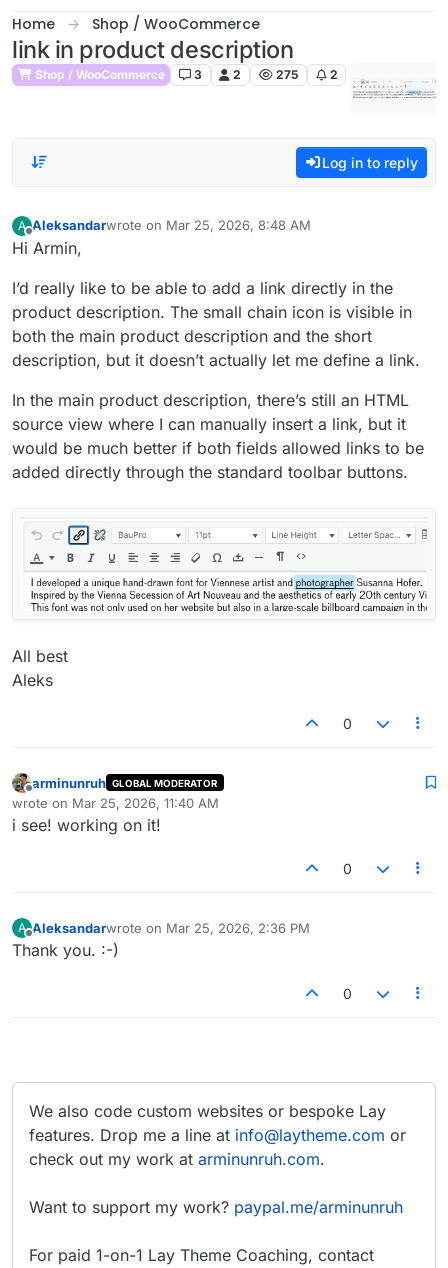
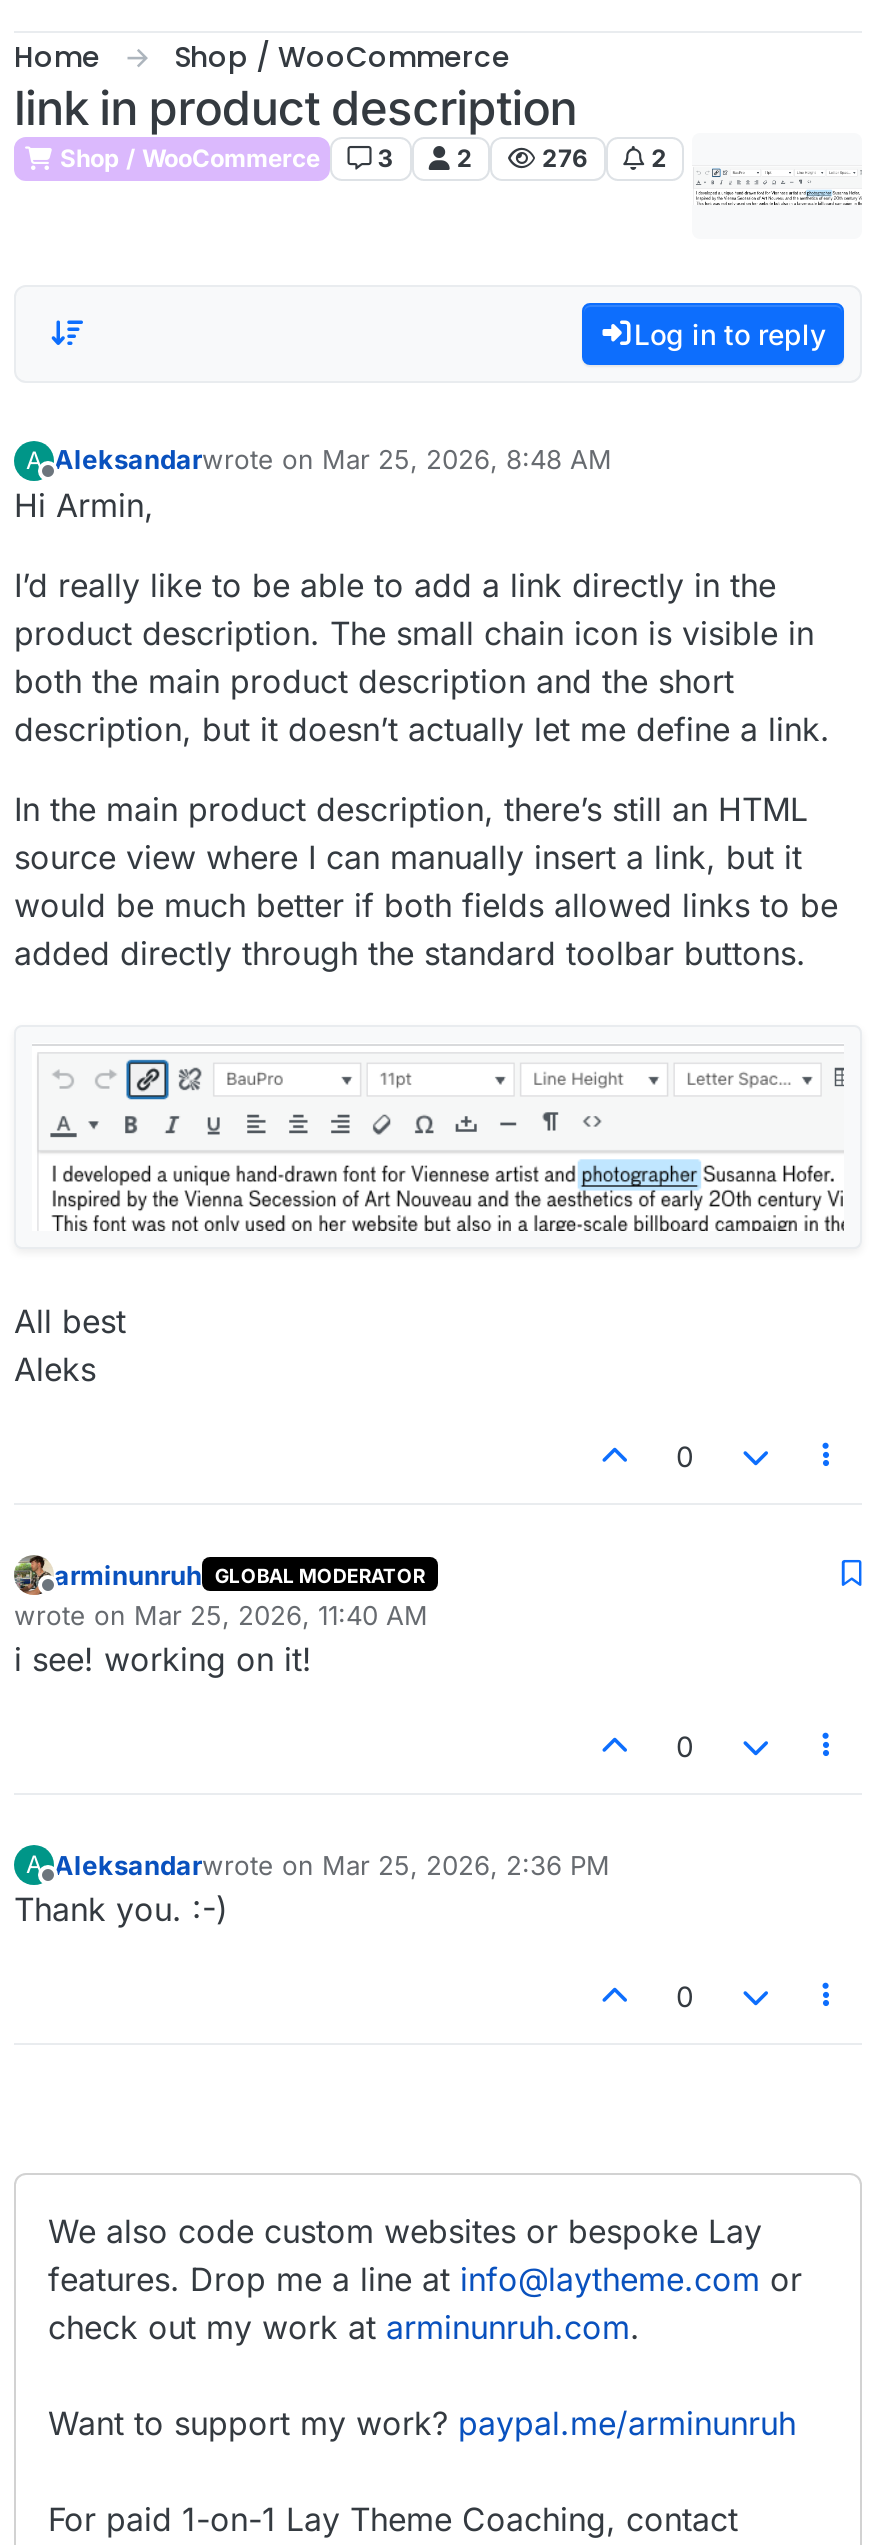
[276,67,298,82] 275 -> [542,143,588,173] 276

